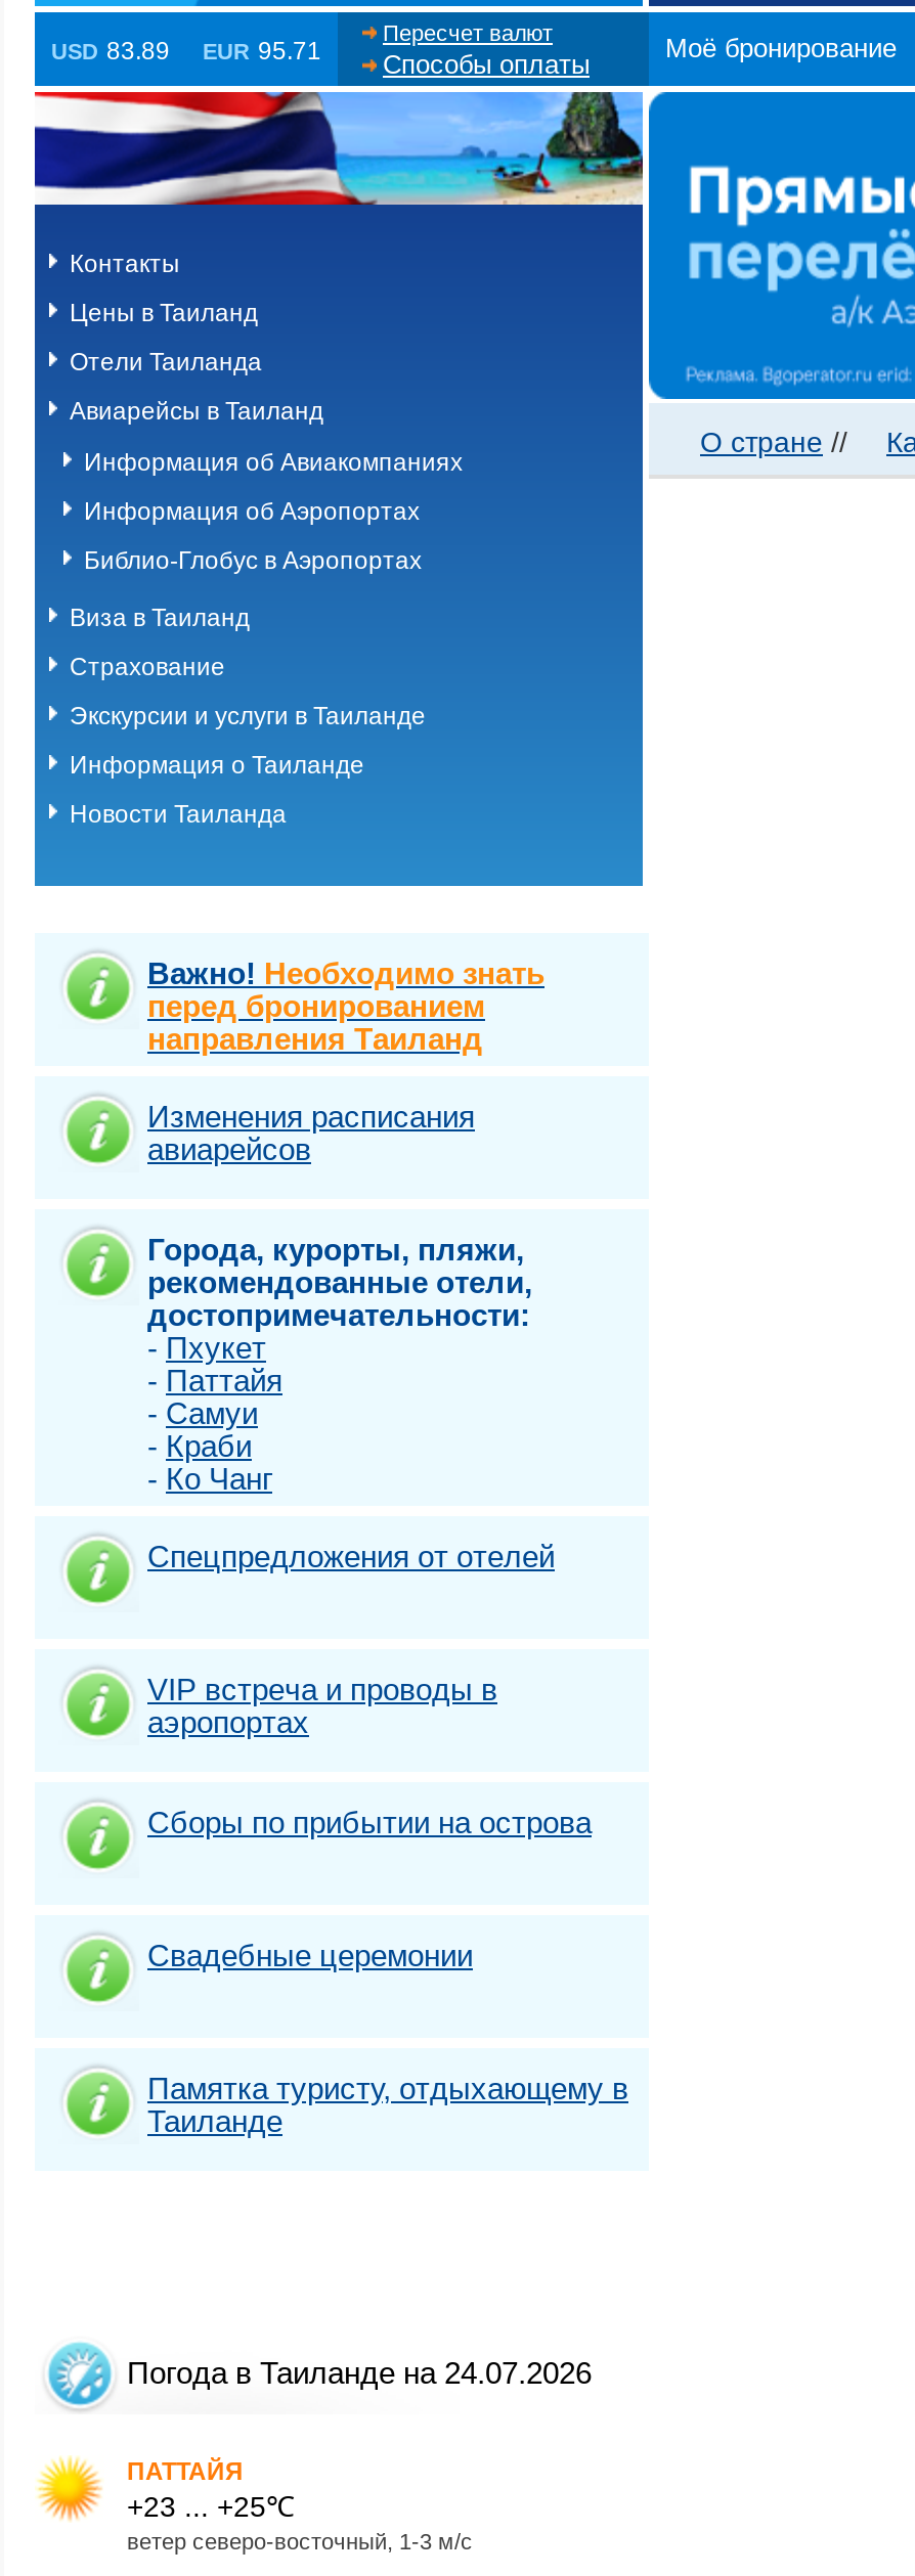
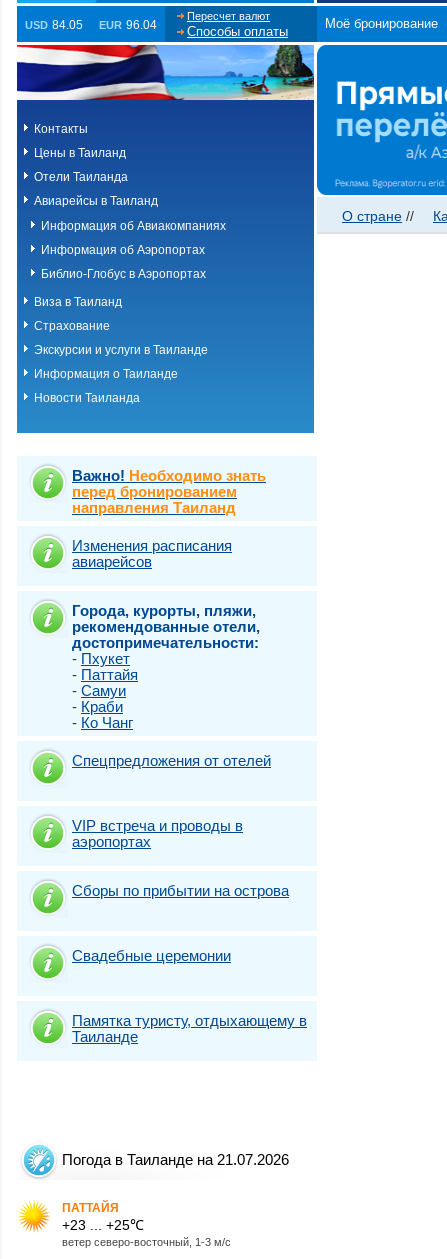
[51,37,170,65] USD 83.89 -> [25,18,83,32] USD 84.05
[203,37,321,65] EUR 95.71 -> [99,18,157,32] EUR 96.04
[127,2355,592,2390] Погода в Таиланде на 24.07.2026 -> [62,1151,289,1168] Погода в Таиланде на 21.07.2026

